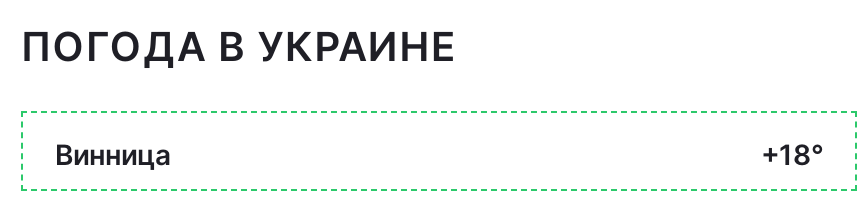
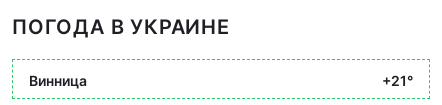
[761,136,823,170] +18° -> [382,71,413,88] +21°

